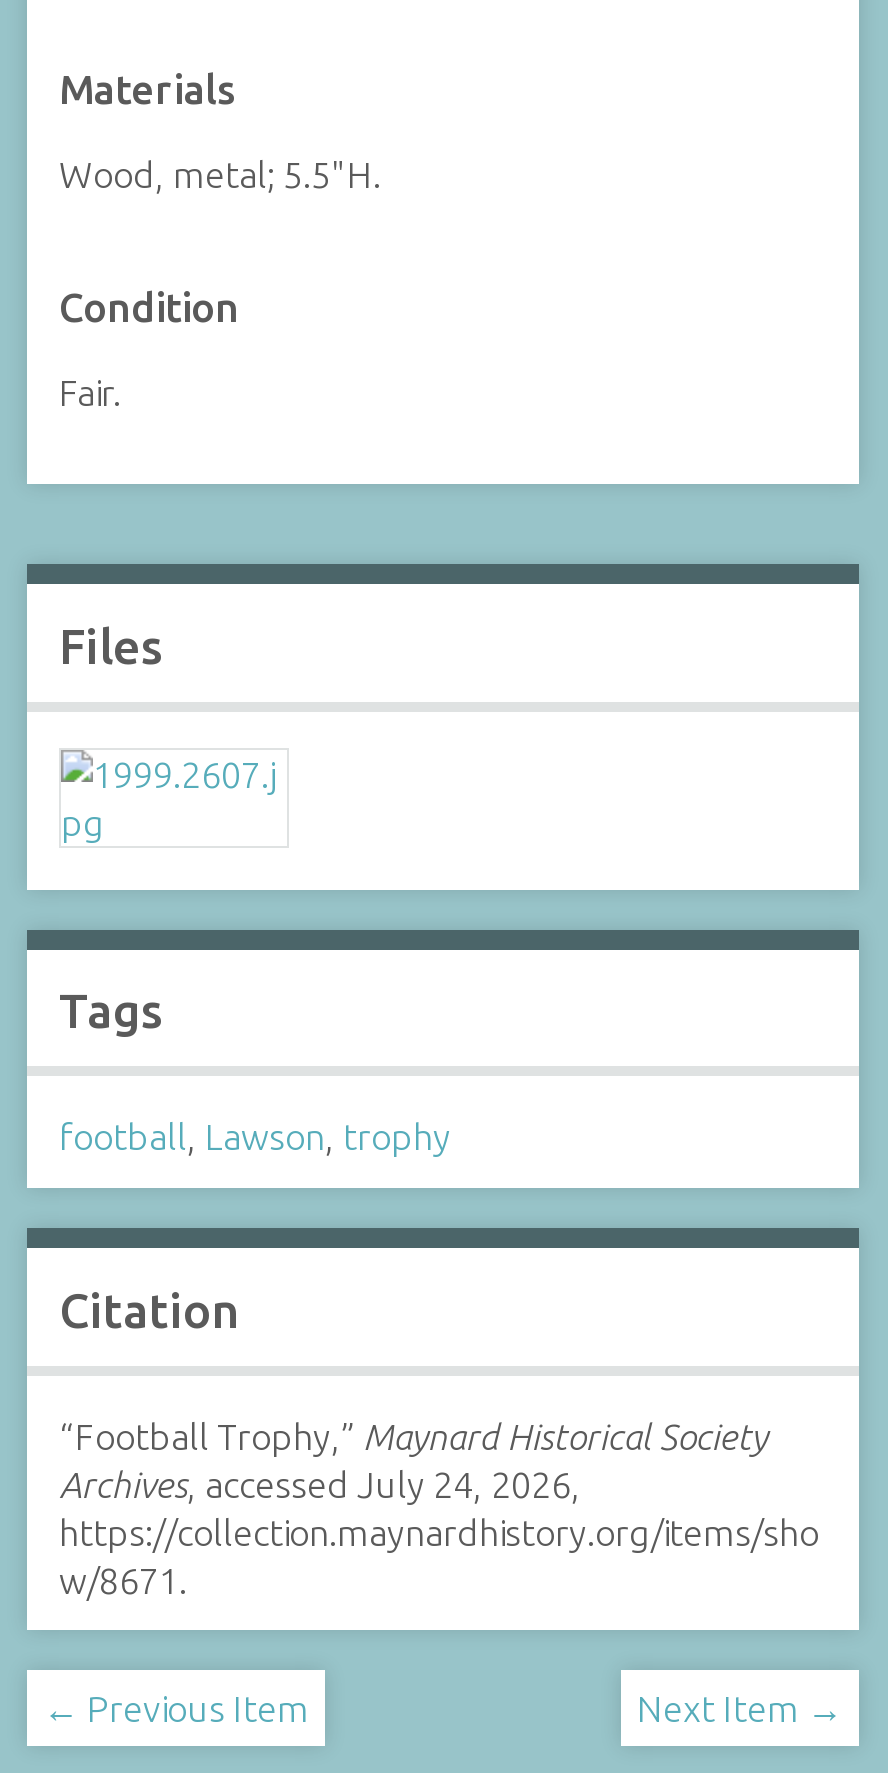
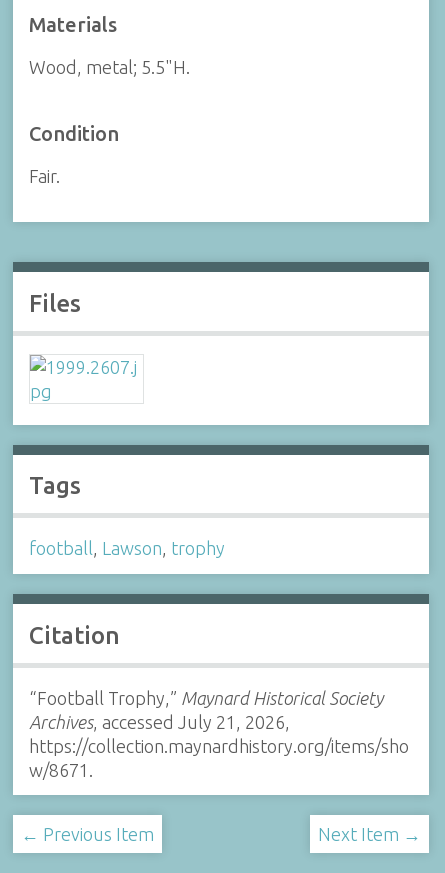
[59,1463,581,1503] Archives, accessed July 24, 2026, -> [29,712,290,732] Archives, accessed July 21, 2026,

